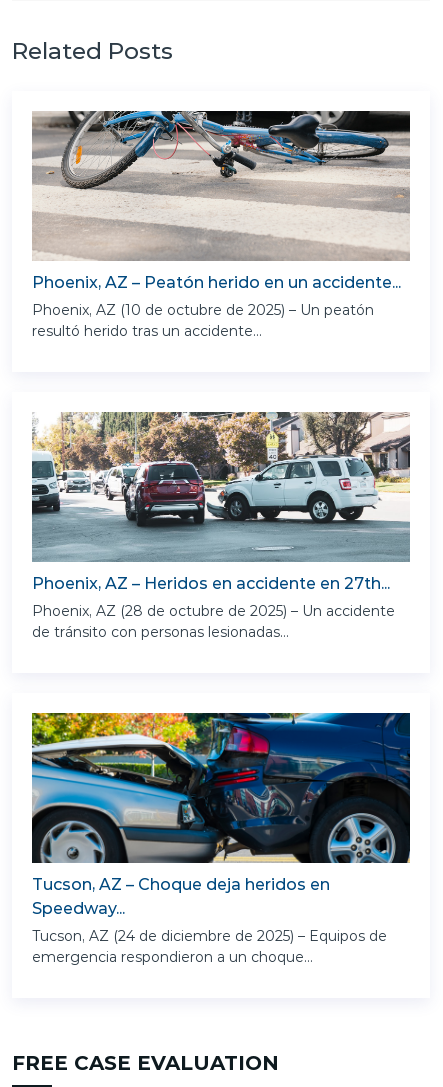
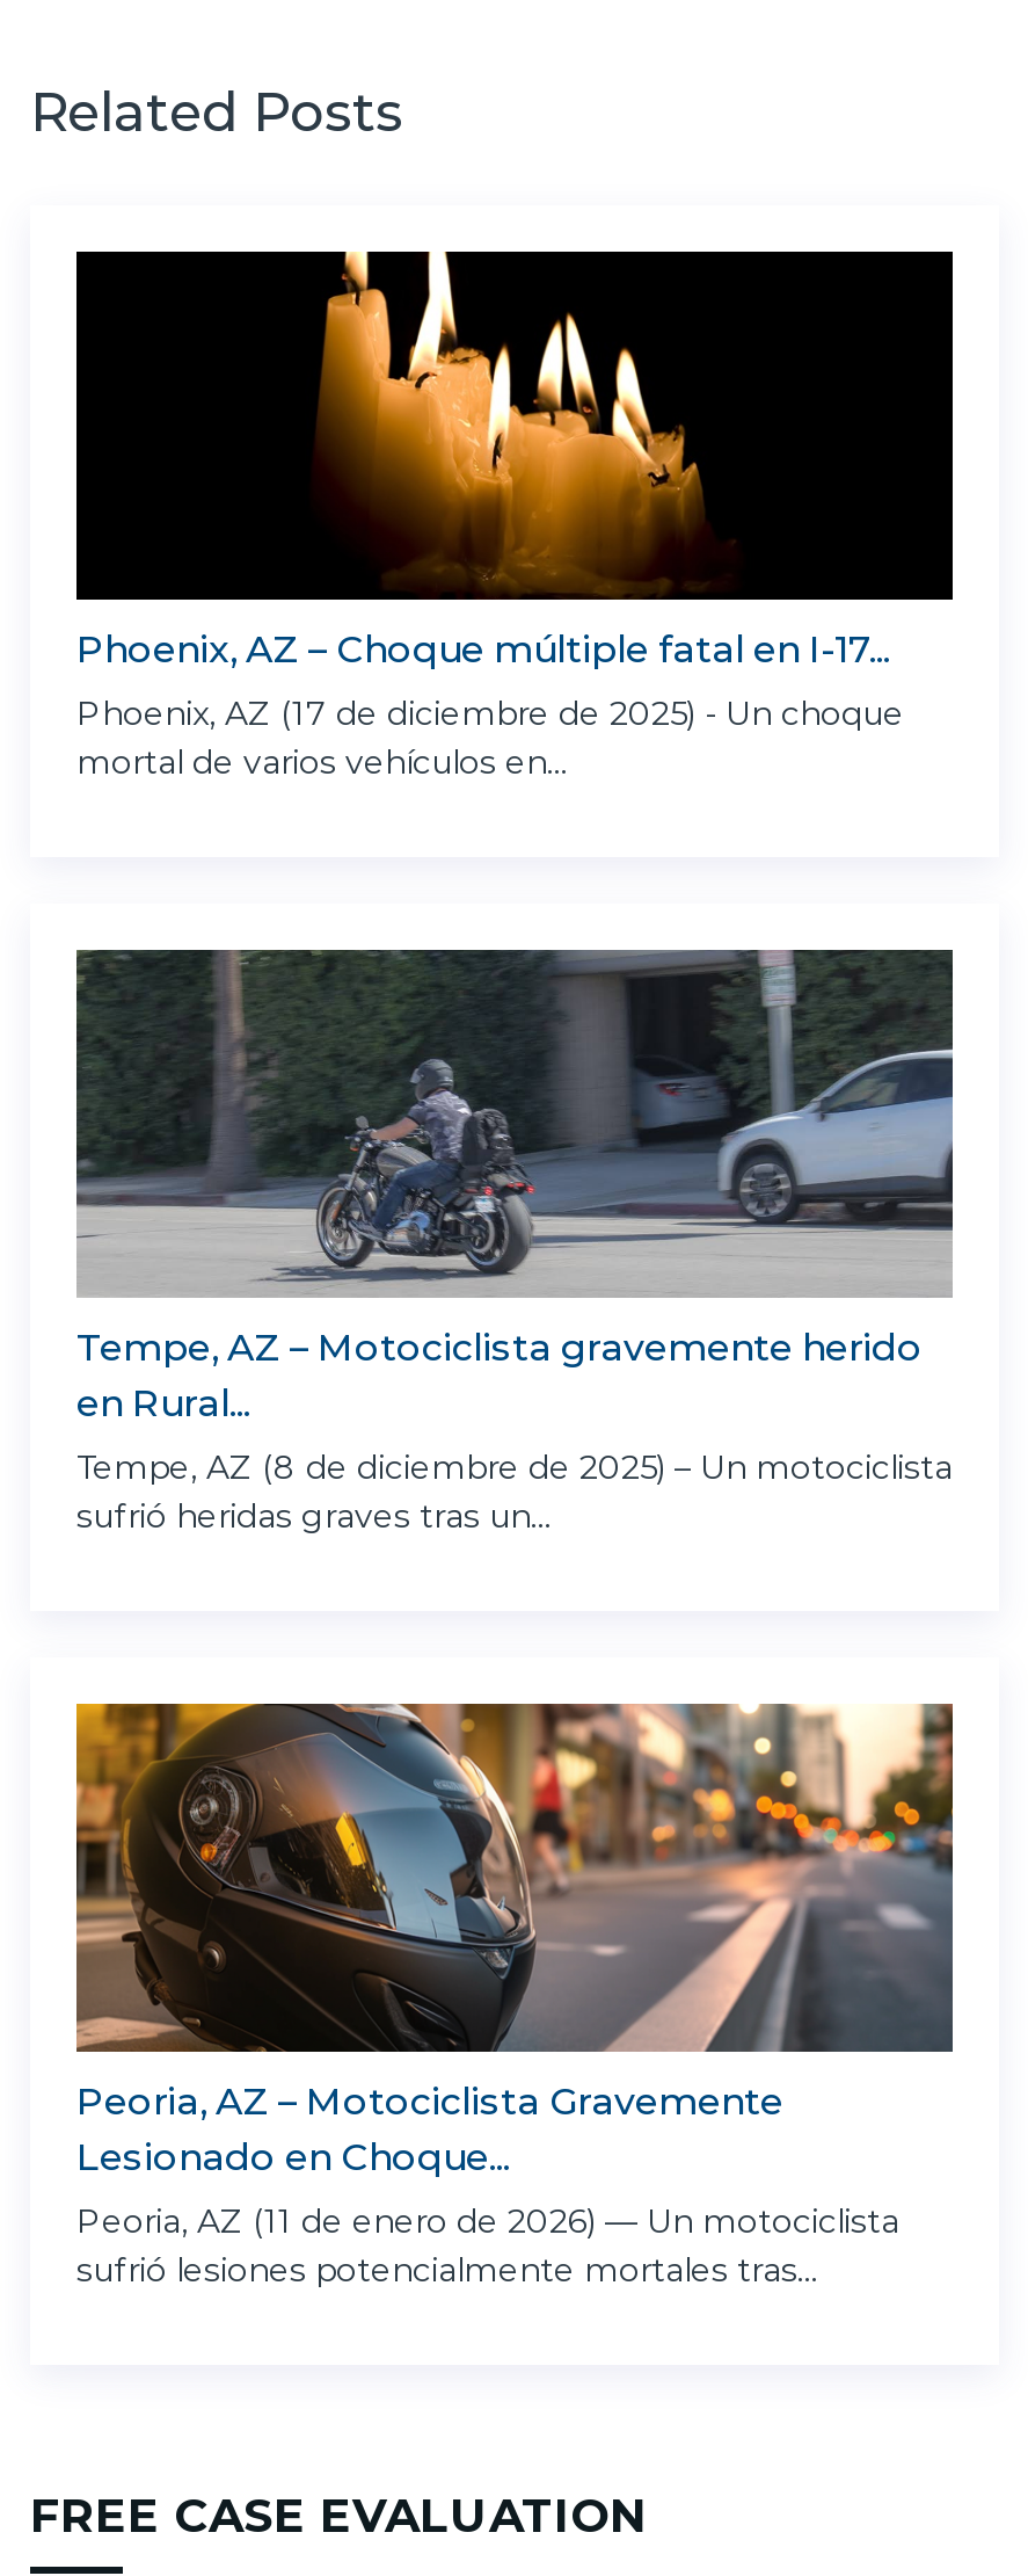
[32,110,410,292] [image] | Phoenix, AZ – Peatón herido en un accidente... -> [74,249,955,673] [image] | Phoenix, AZ – Choque múltiple fatal en I-17...
[32,301,374,340] Phoenix, AZ (10 de octubre de 2025) – Un peatón | resultó herido tras un accidente... -> [76,694,904,785] Phoenix, AZ (17 de diciembre de 2025) - Un choque | mortal de varios vehículos en...
[32,411,410,593] [image] | Phoenix, AZ – Heridos en accidente en 27th... -> [74,948,955,1427] [image] | Tempe, AZ – Motociclista gravemente herido | en Rural...
[32,602,395,641] Phoenix, AZ (28 de octubre de 2025) – Un accidente | de tránsito con personas lesionadas... -> [76,1448,953,1538] Tempe, AZ (8 de diciembre de 2025) – Un motociclista | sufrió heridas graves tras un...
[31,712,411,918] [image] | Tucson, AZ – Choque deja heridos en | Speedway... -> [74,1701,955,2181] [image] | Peoria, AZ – Motociclista Gravemente | Lesionado en Choque...
[32,927,387,966] Tucson, AZ (24 de diciembre de 2025) – Equipos de | emergencia respondieron a un choque... -> [76,2202,899,2292] Peoria, AZ (11 de enero de 2026) — Un motociclista | sufrió lesiones potencialmente mortales tras...

